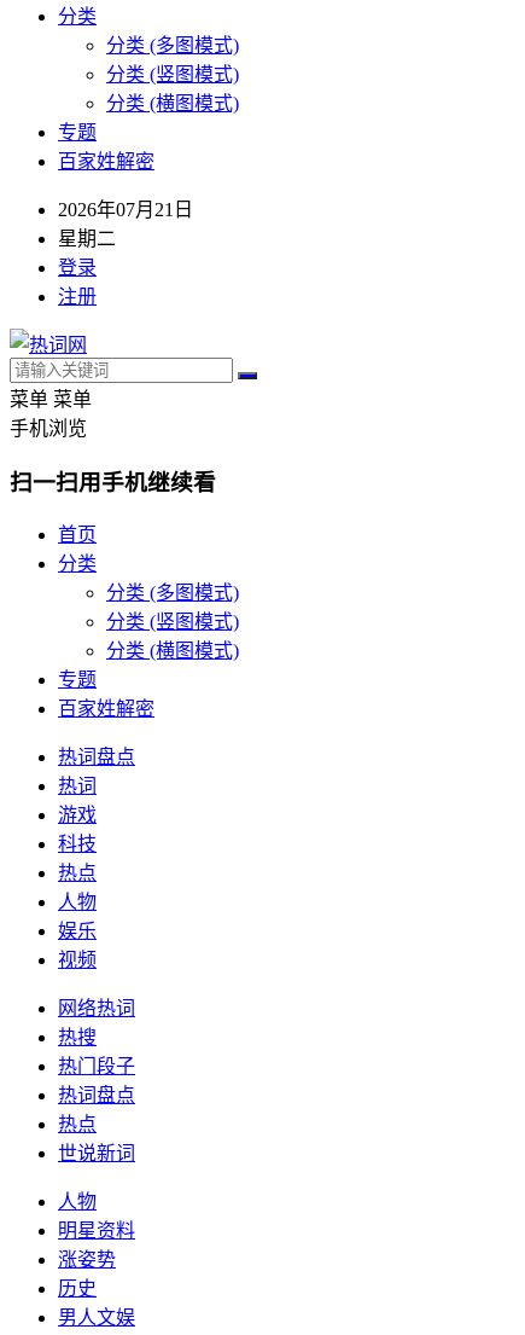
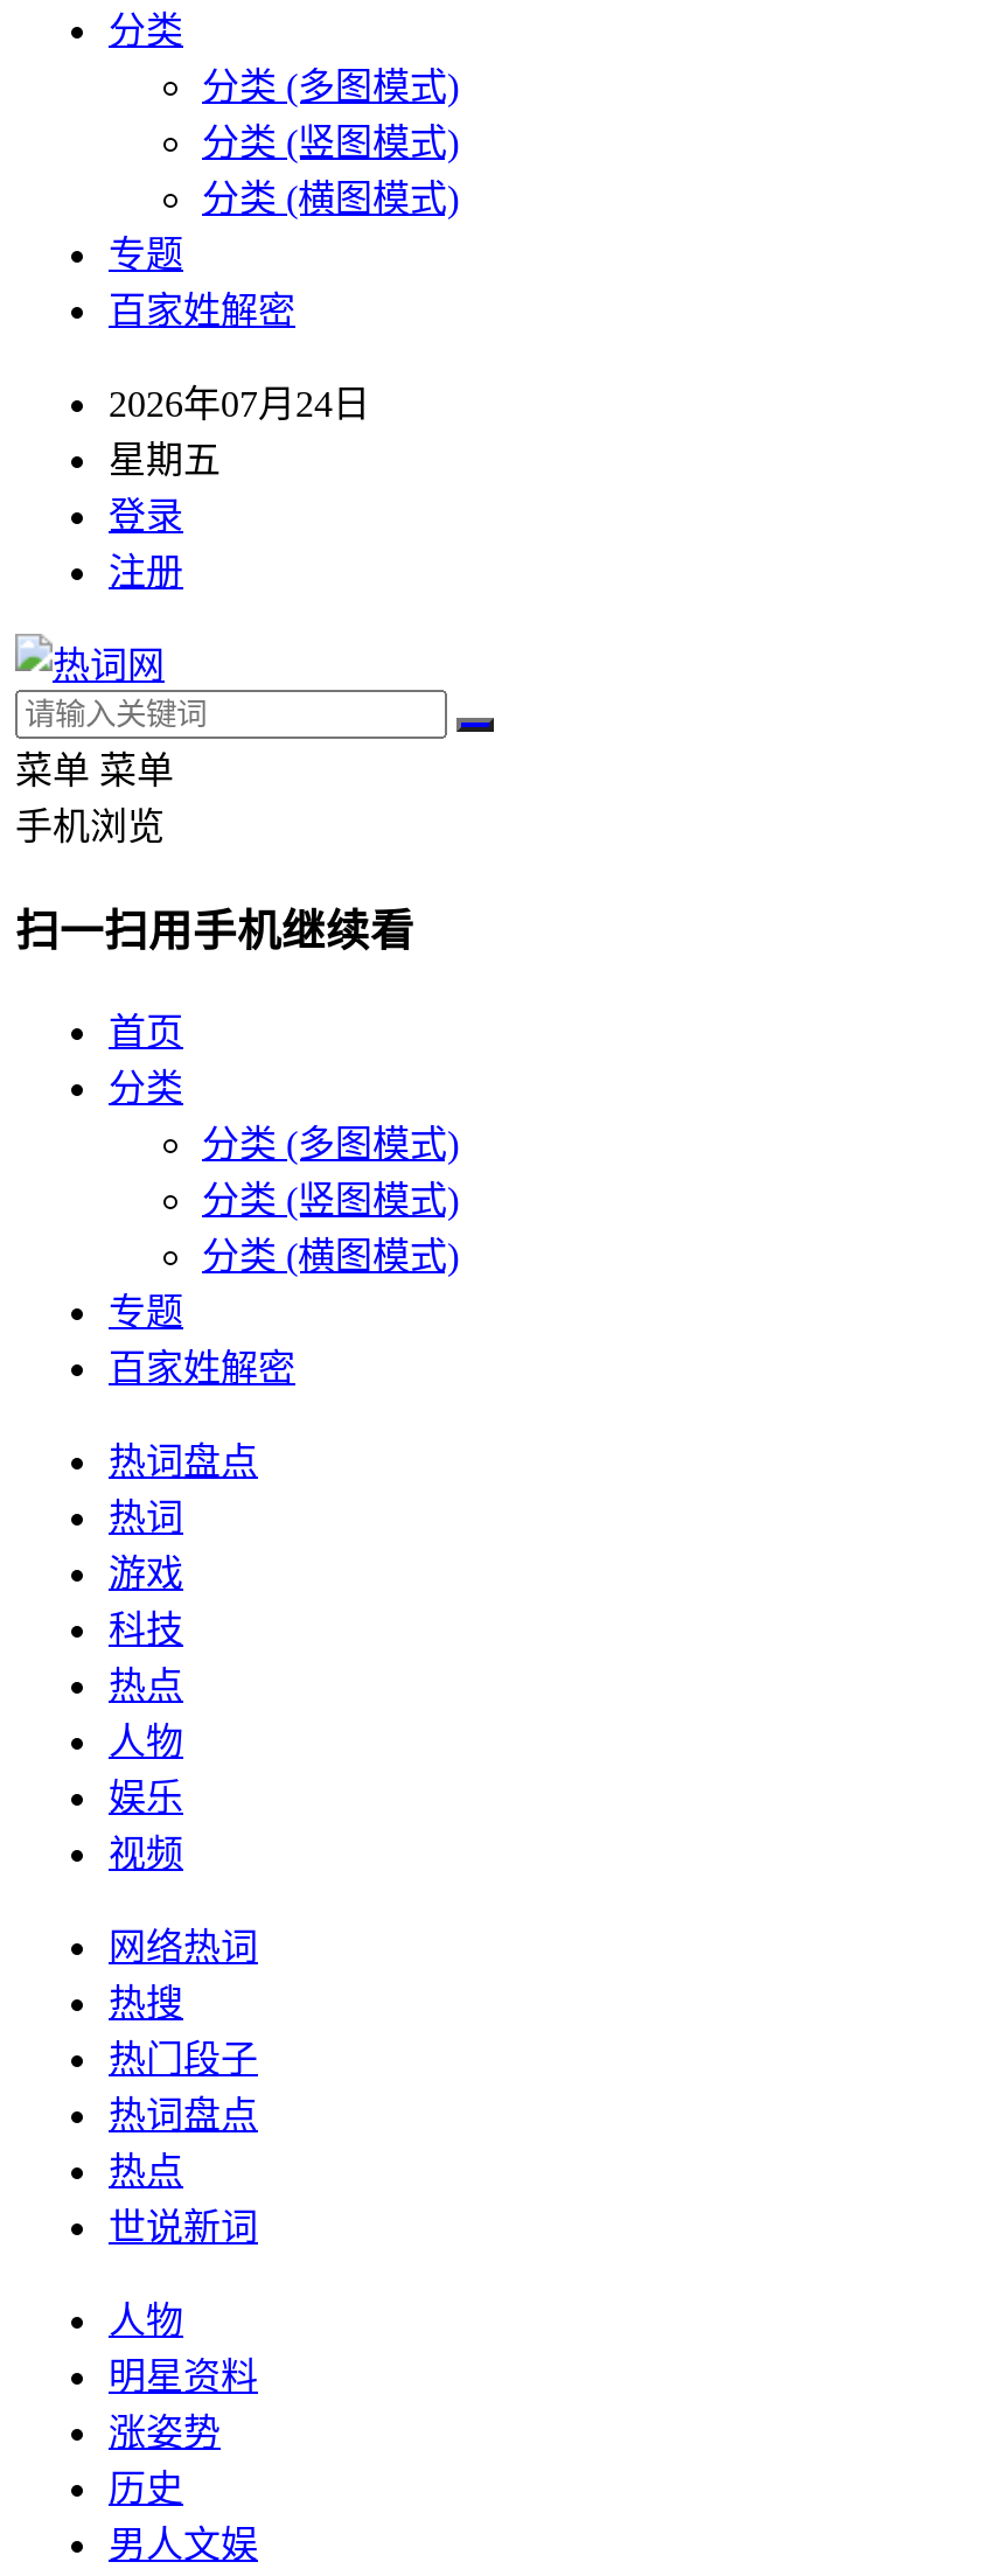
[58,199,193,220] 2026年07月21日 -> [109,384,370,424] 2026年07月24日
[58,228,116,249] 星期二 -> [109,440,221,480] 星期五

